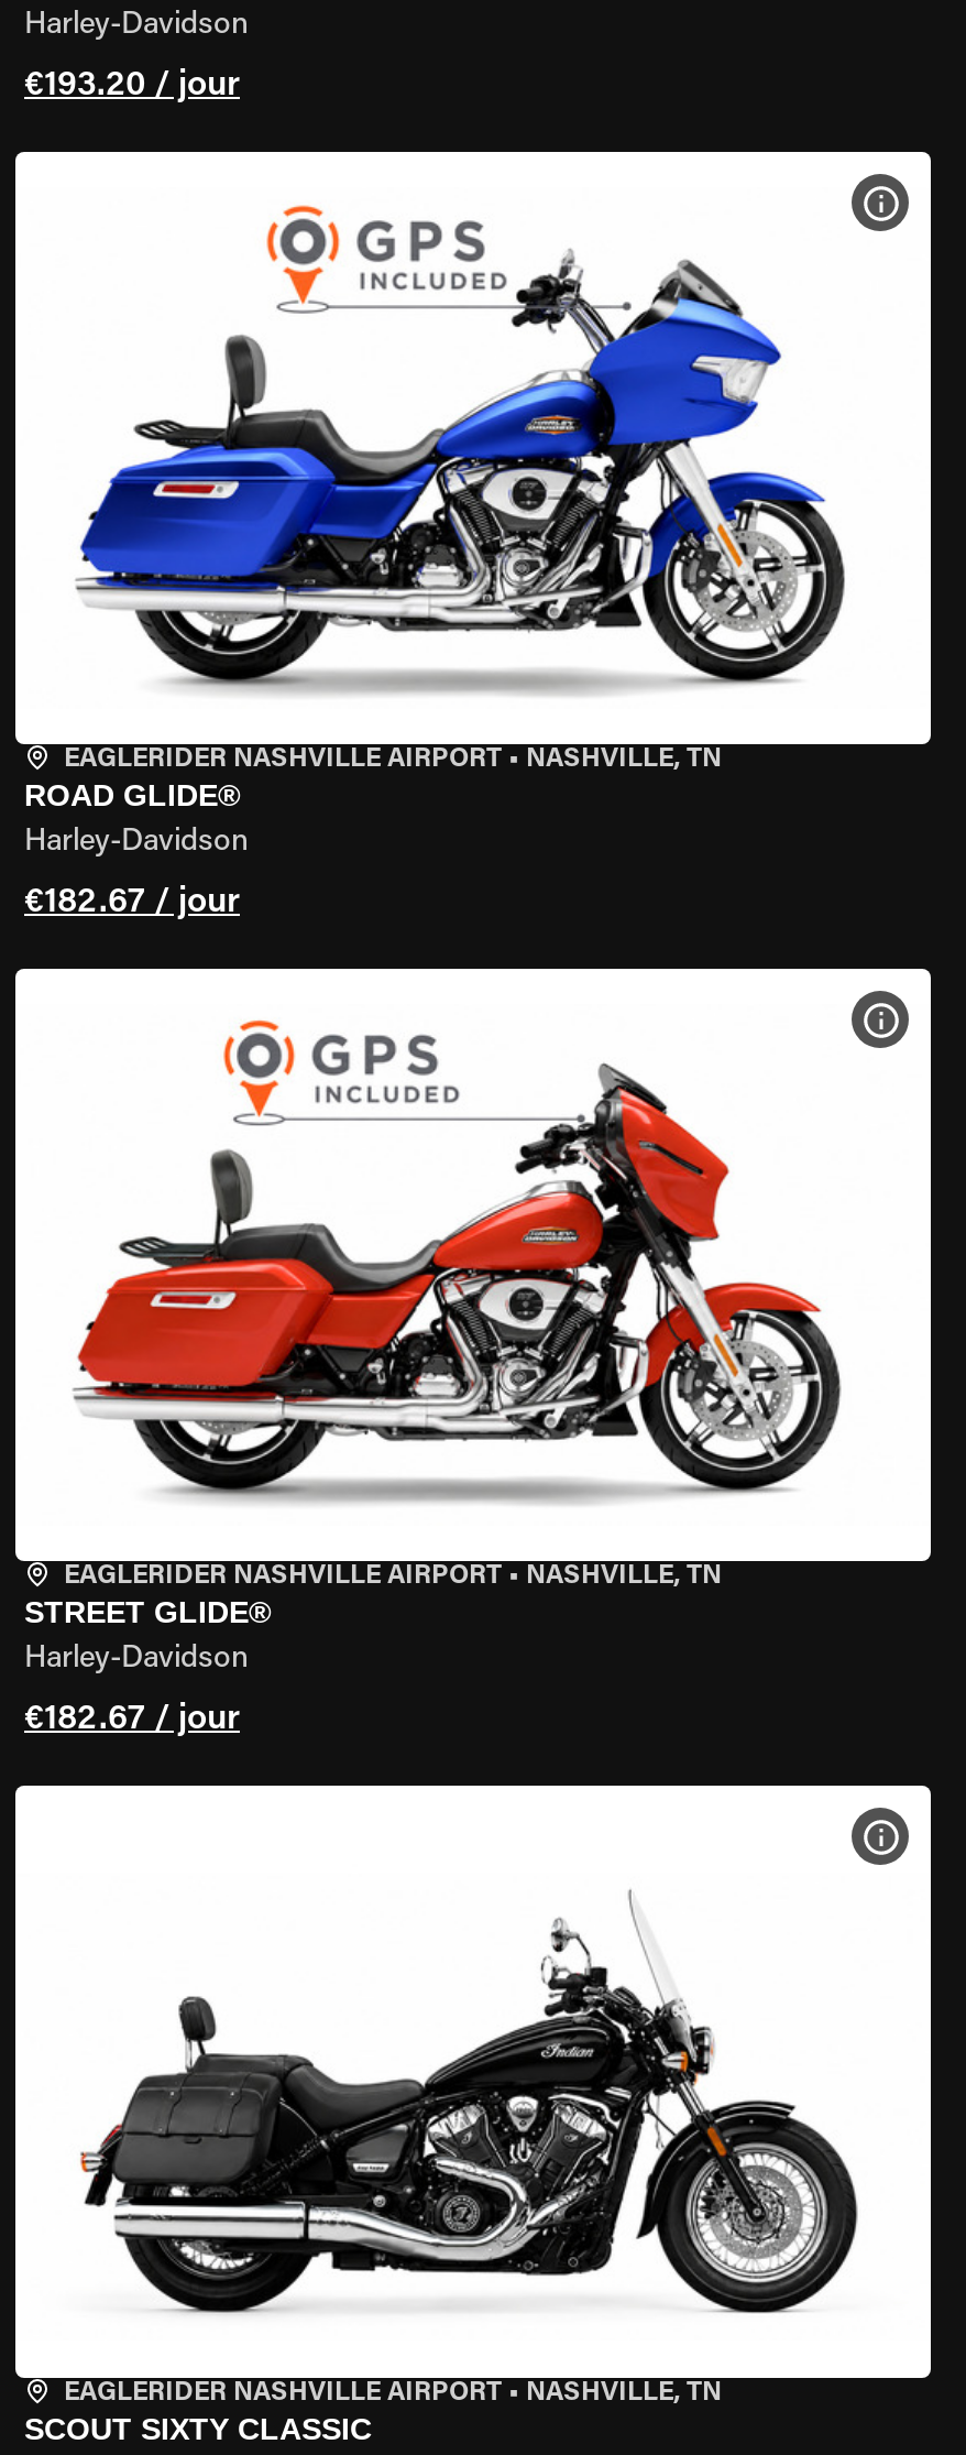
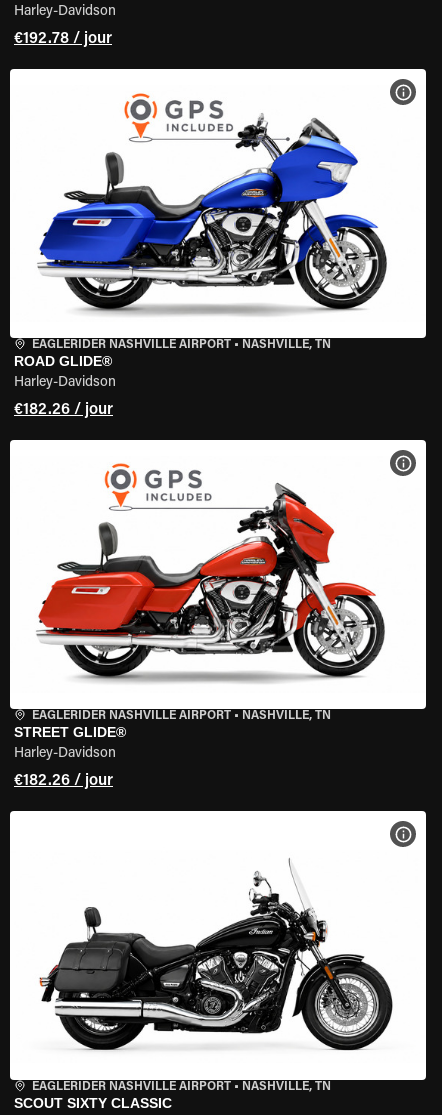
[24,68,240,103] €193.20 / jour -> [14,31,112,47] €192.78 / jour
[24,885,240,920] €182.67 / jour -> [14,402,113,418] €182.26 / jour
[24,1702,240,1737] €182.67 / jour -> [14,773,113,789] €182.26 / jour

